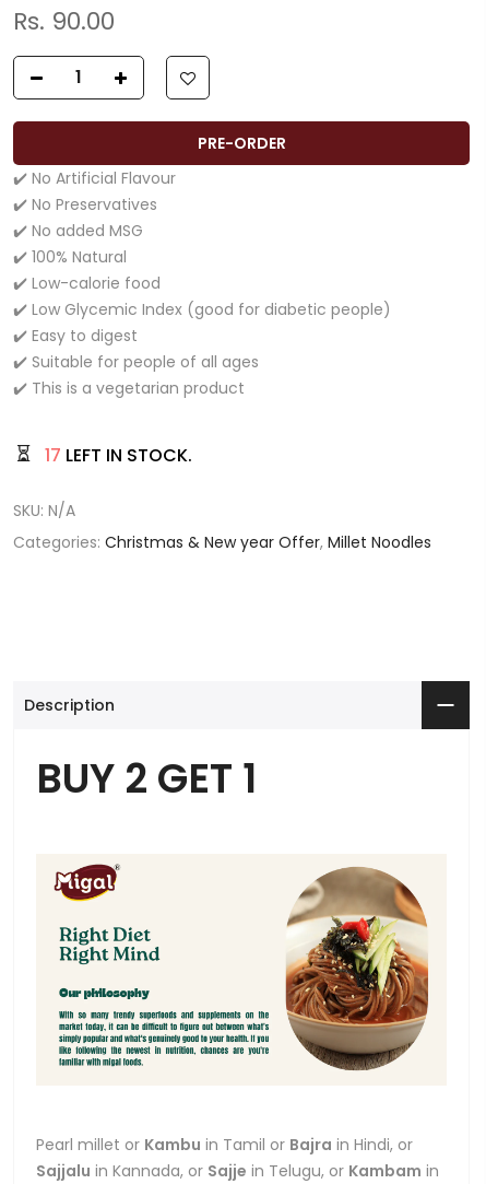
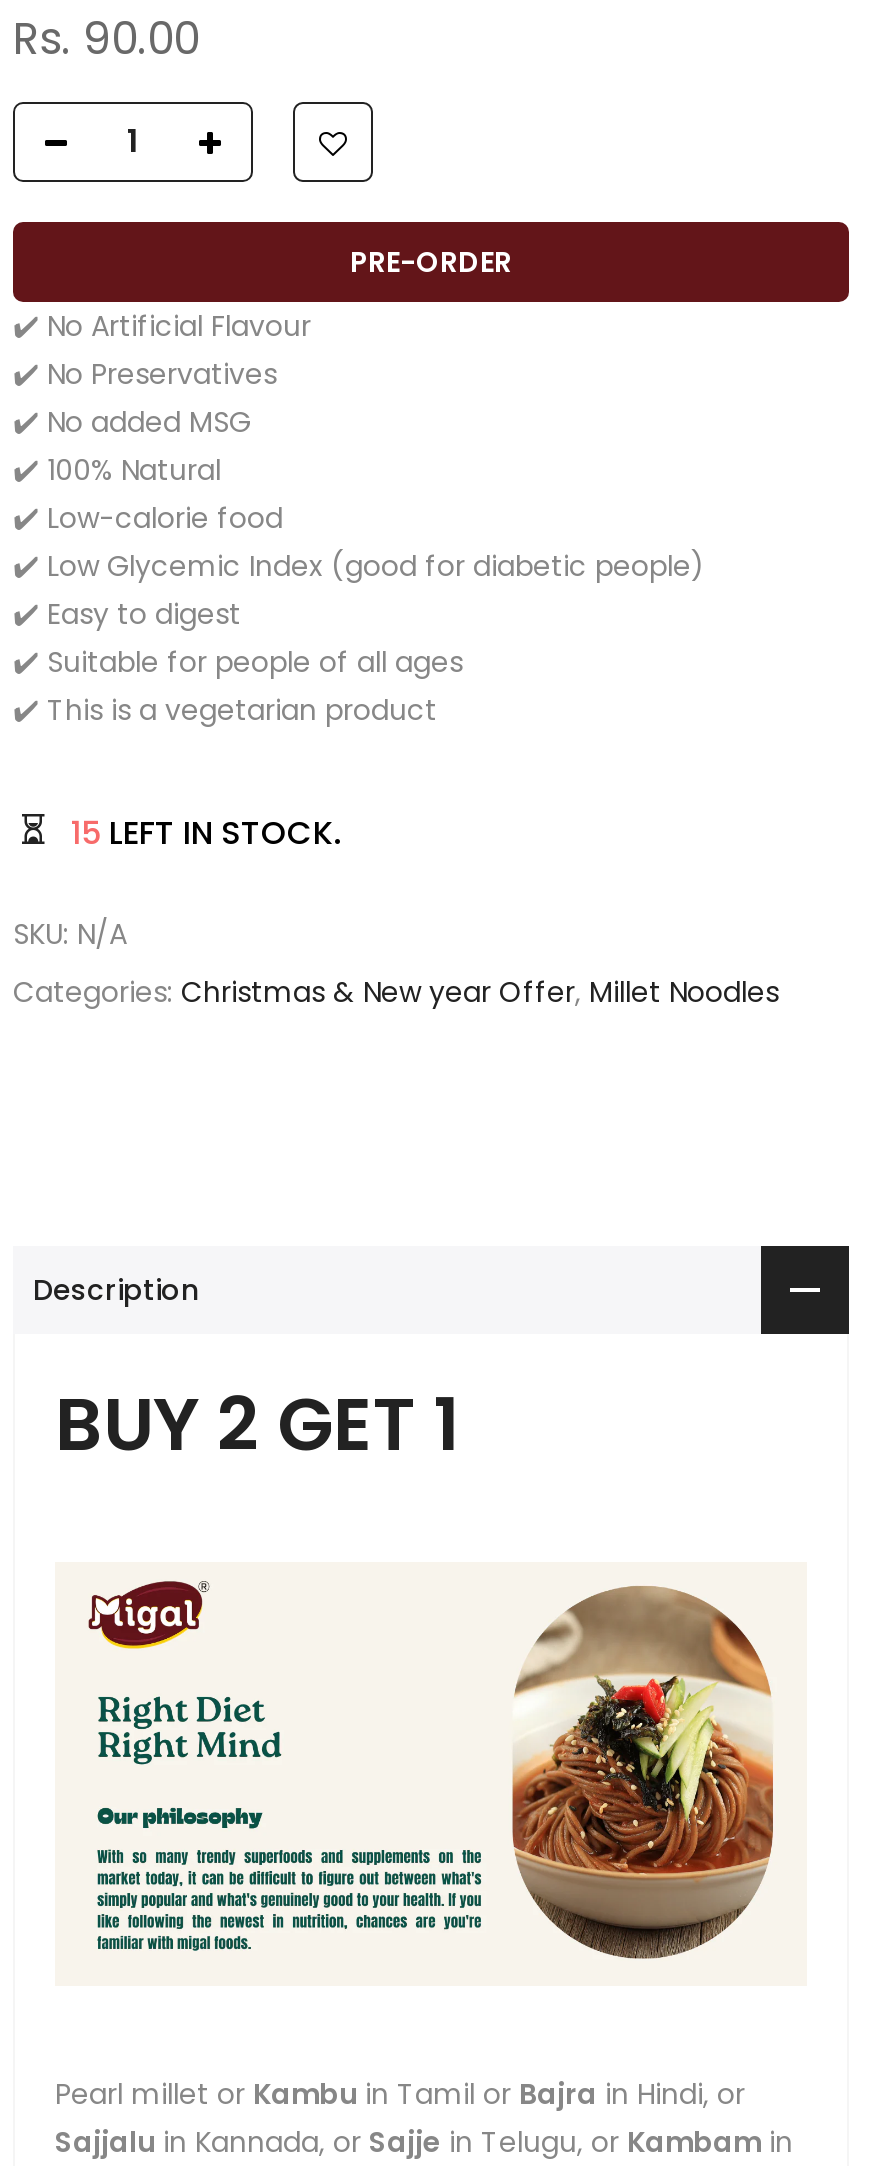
[45,443,192,468] 17 LEFT IN STOCK. -> [71,810,341,856] 15 LEFT IN STOCK.

